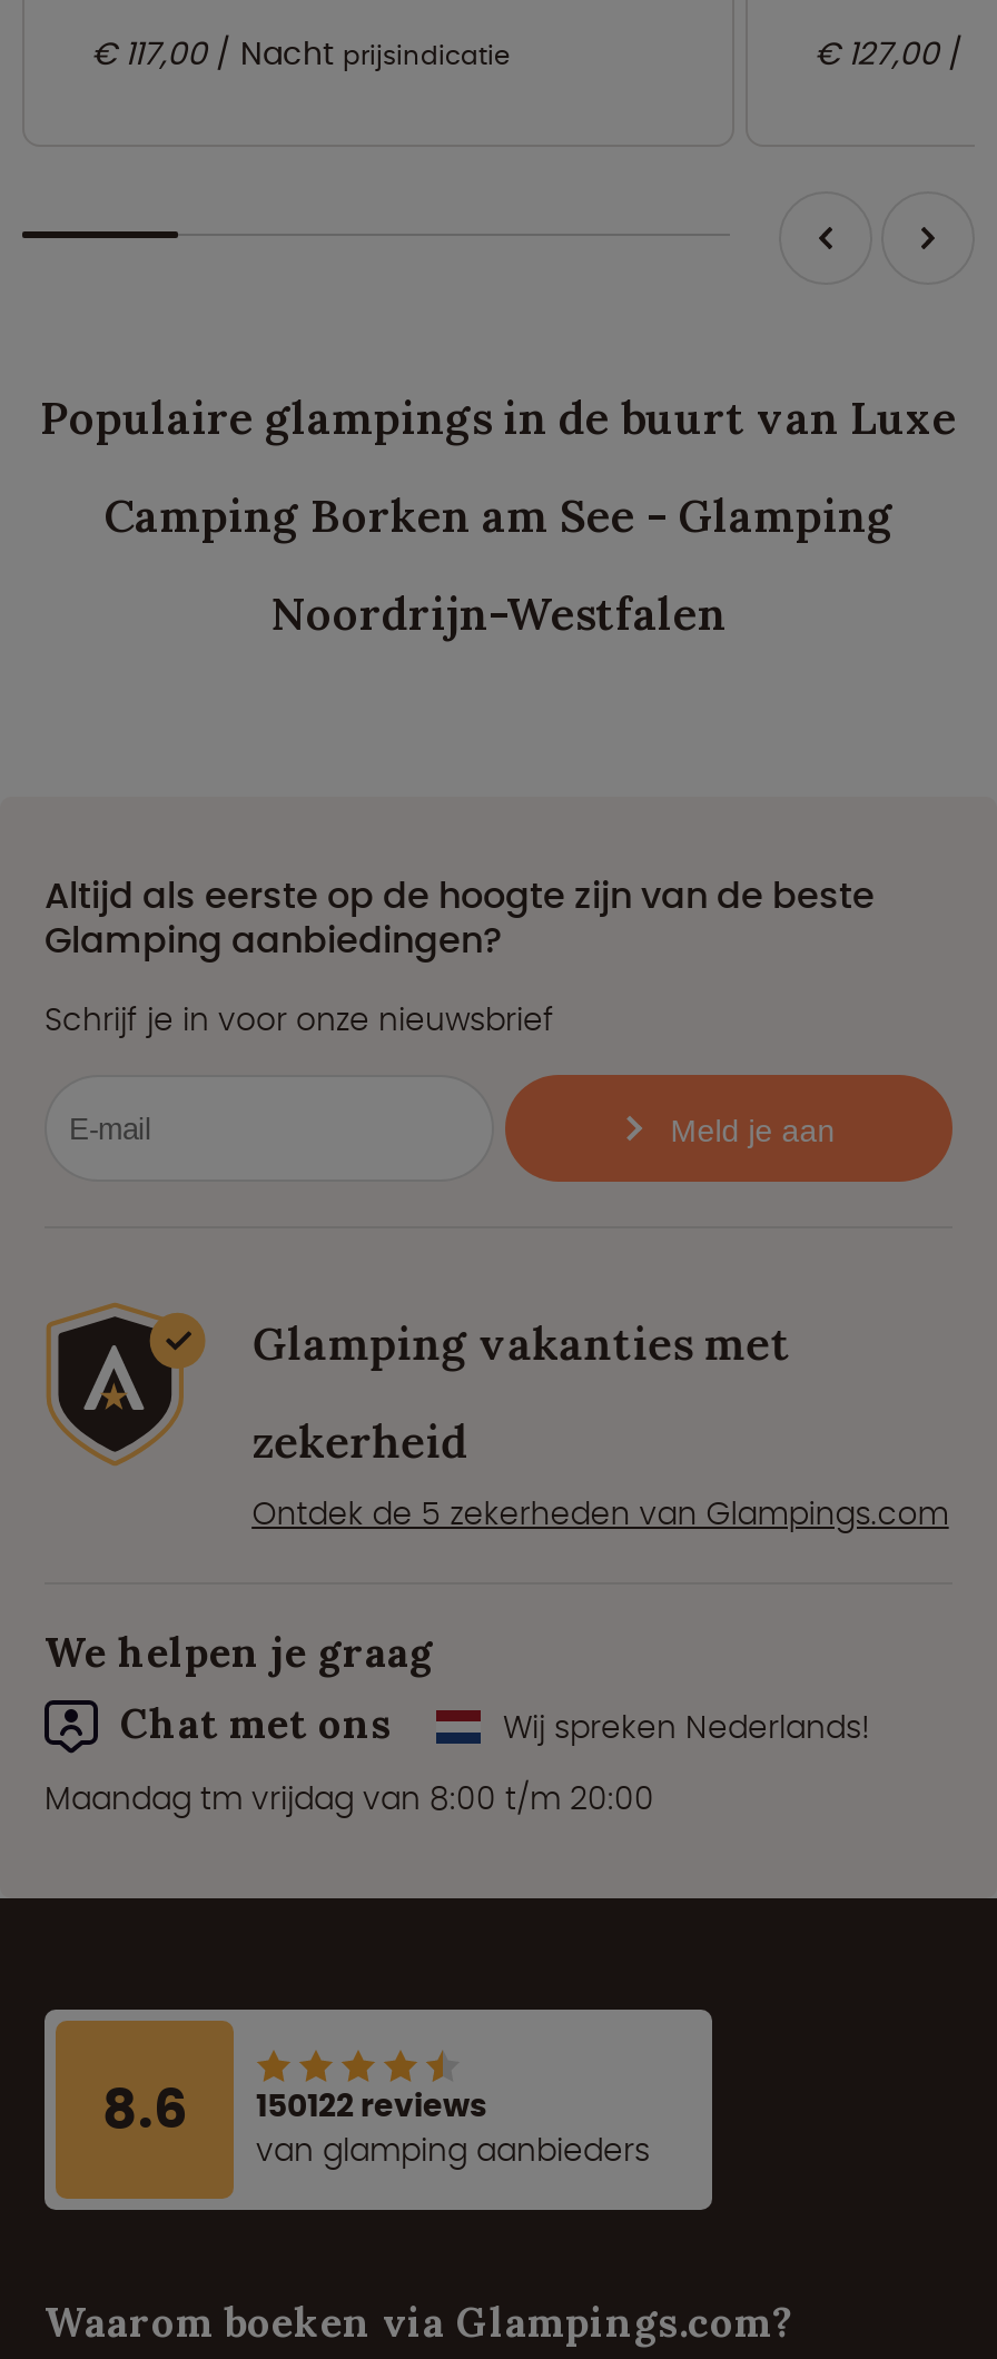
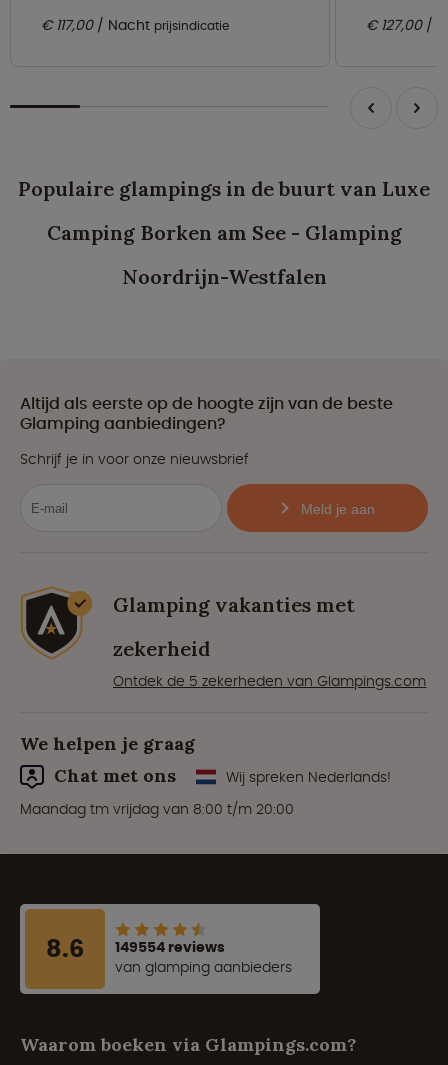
[102,2072,487,2146] 8.6 150122 reviews -> [46,932,225,965] 8.6 149554 reviews

